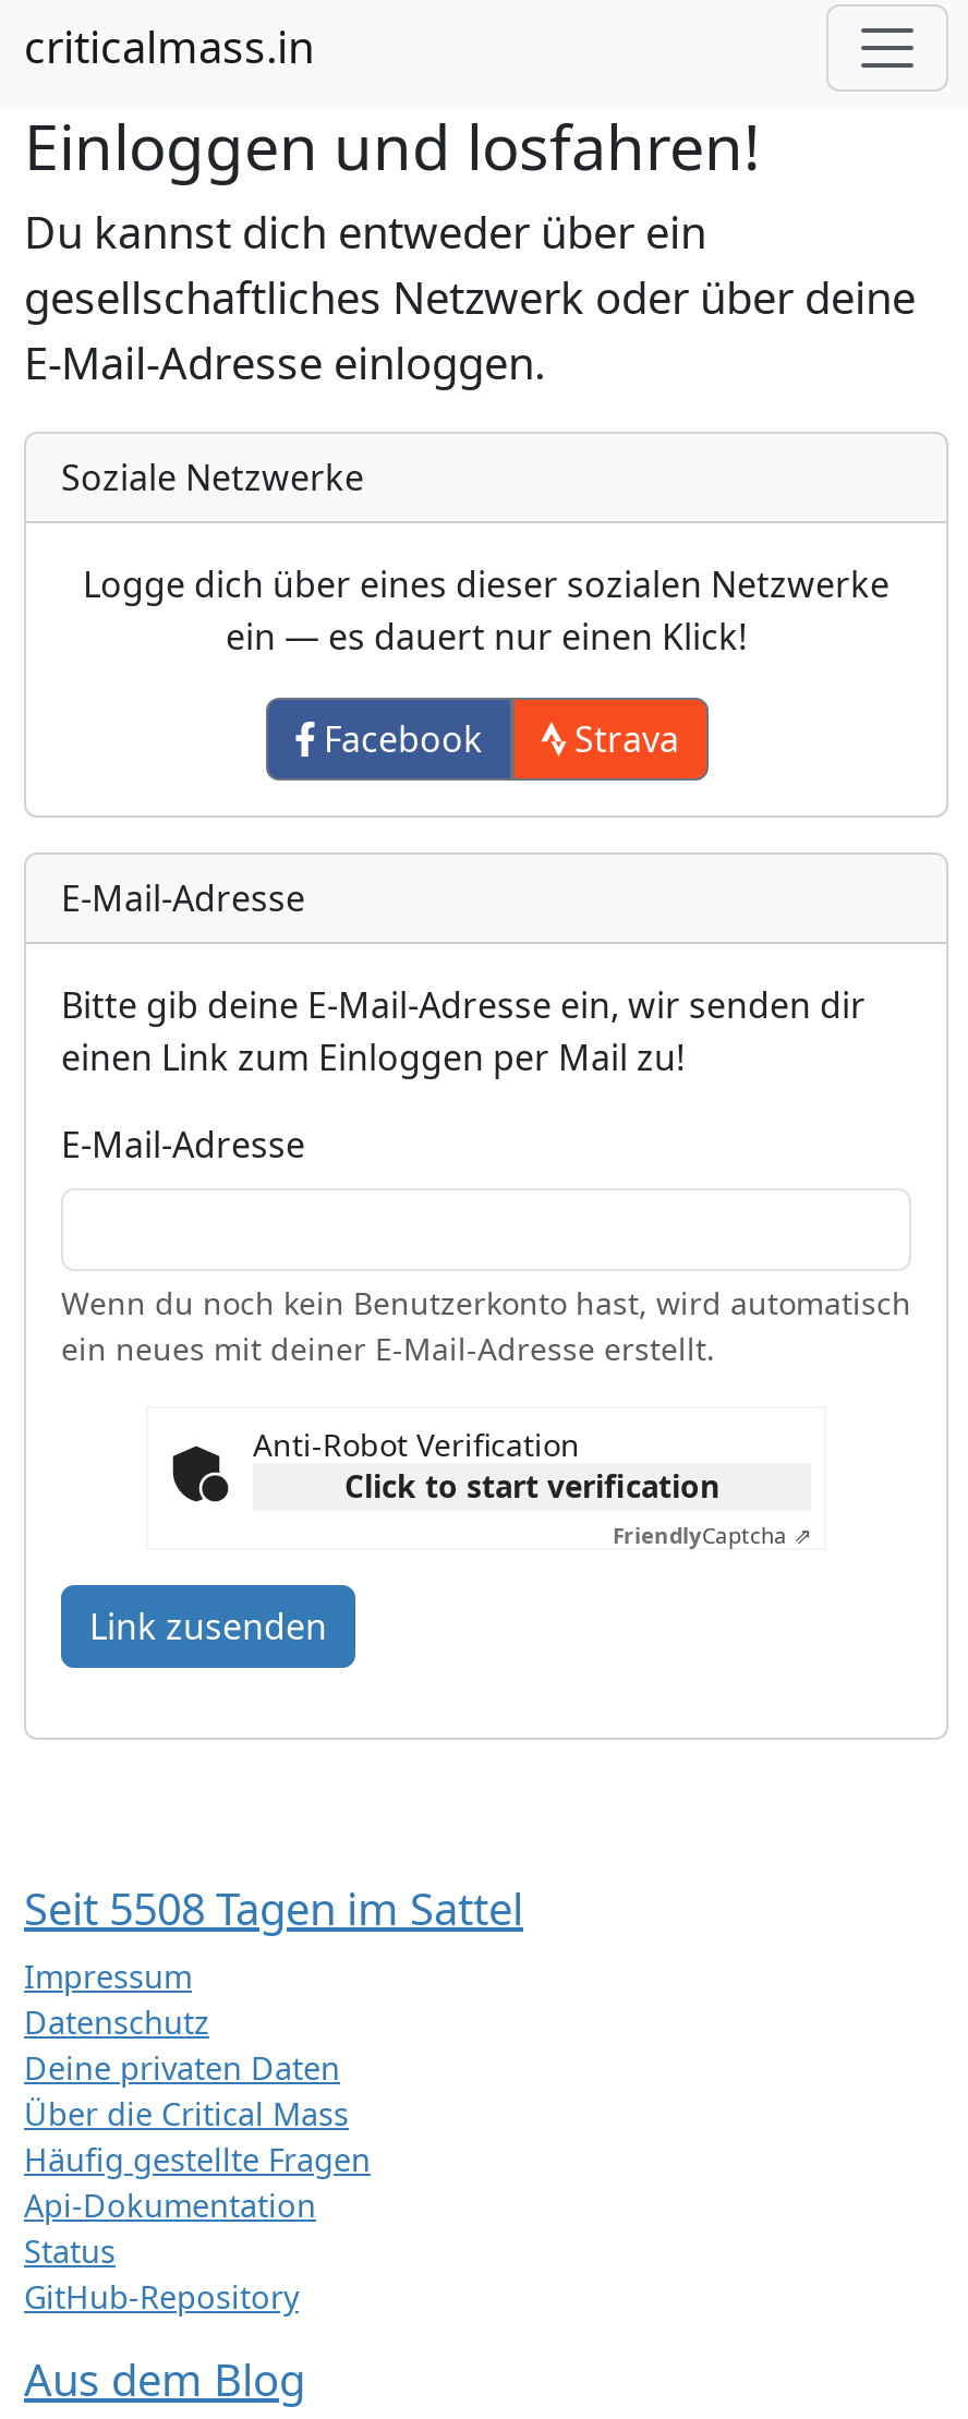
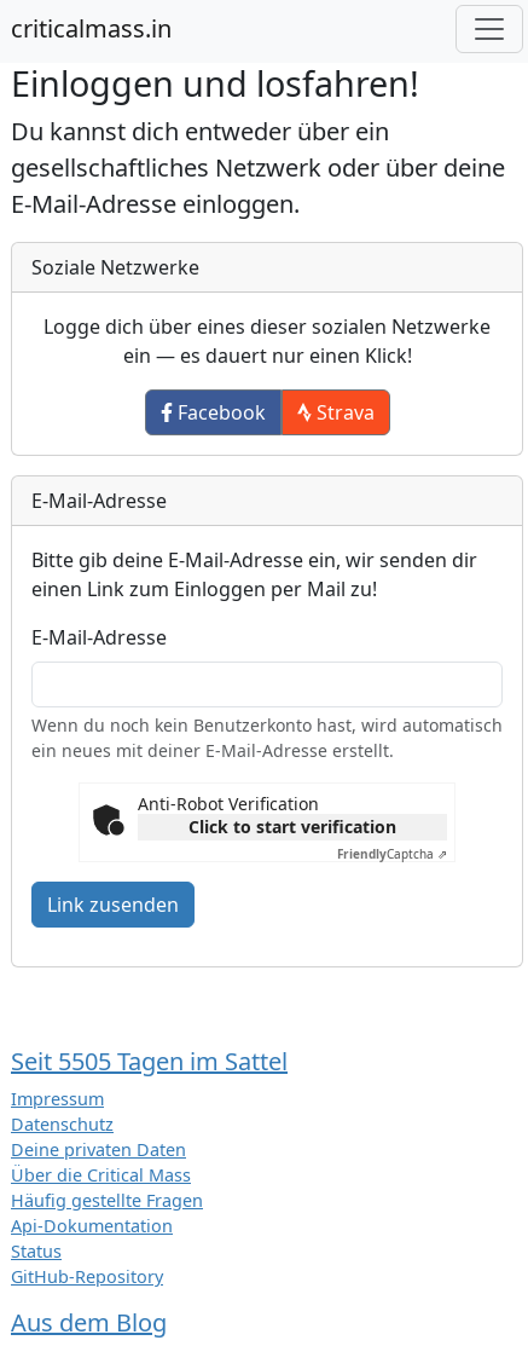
[24,1879,523,1938] Seit 5508 Tagen im Sattel -> [11,1045,288,1078] Seit 5505 Tagen im Sattel

